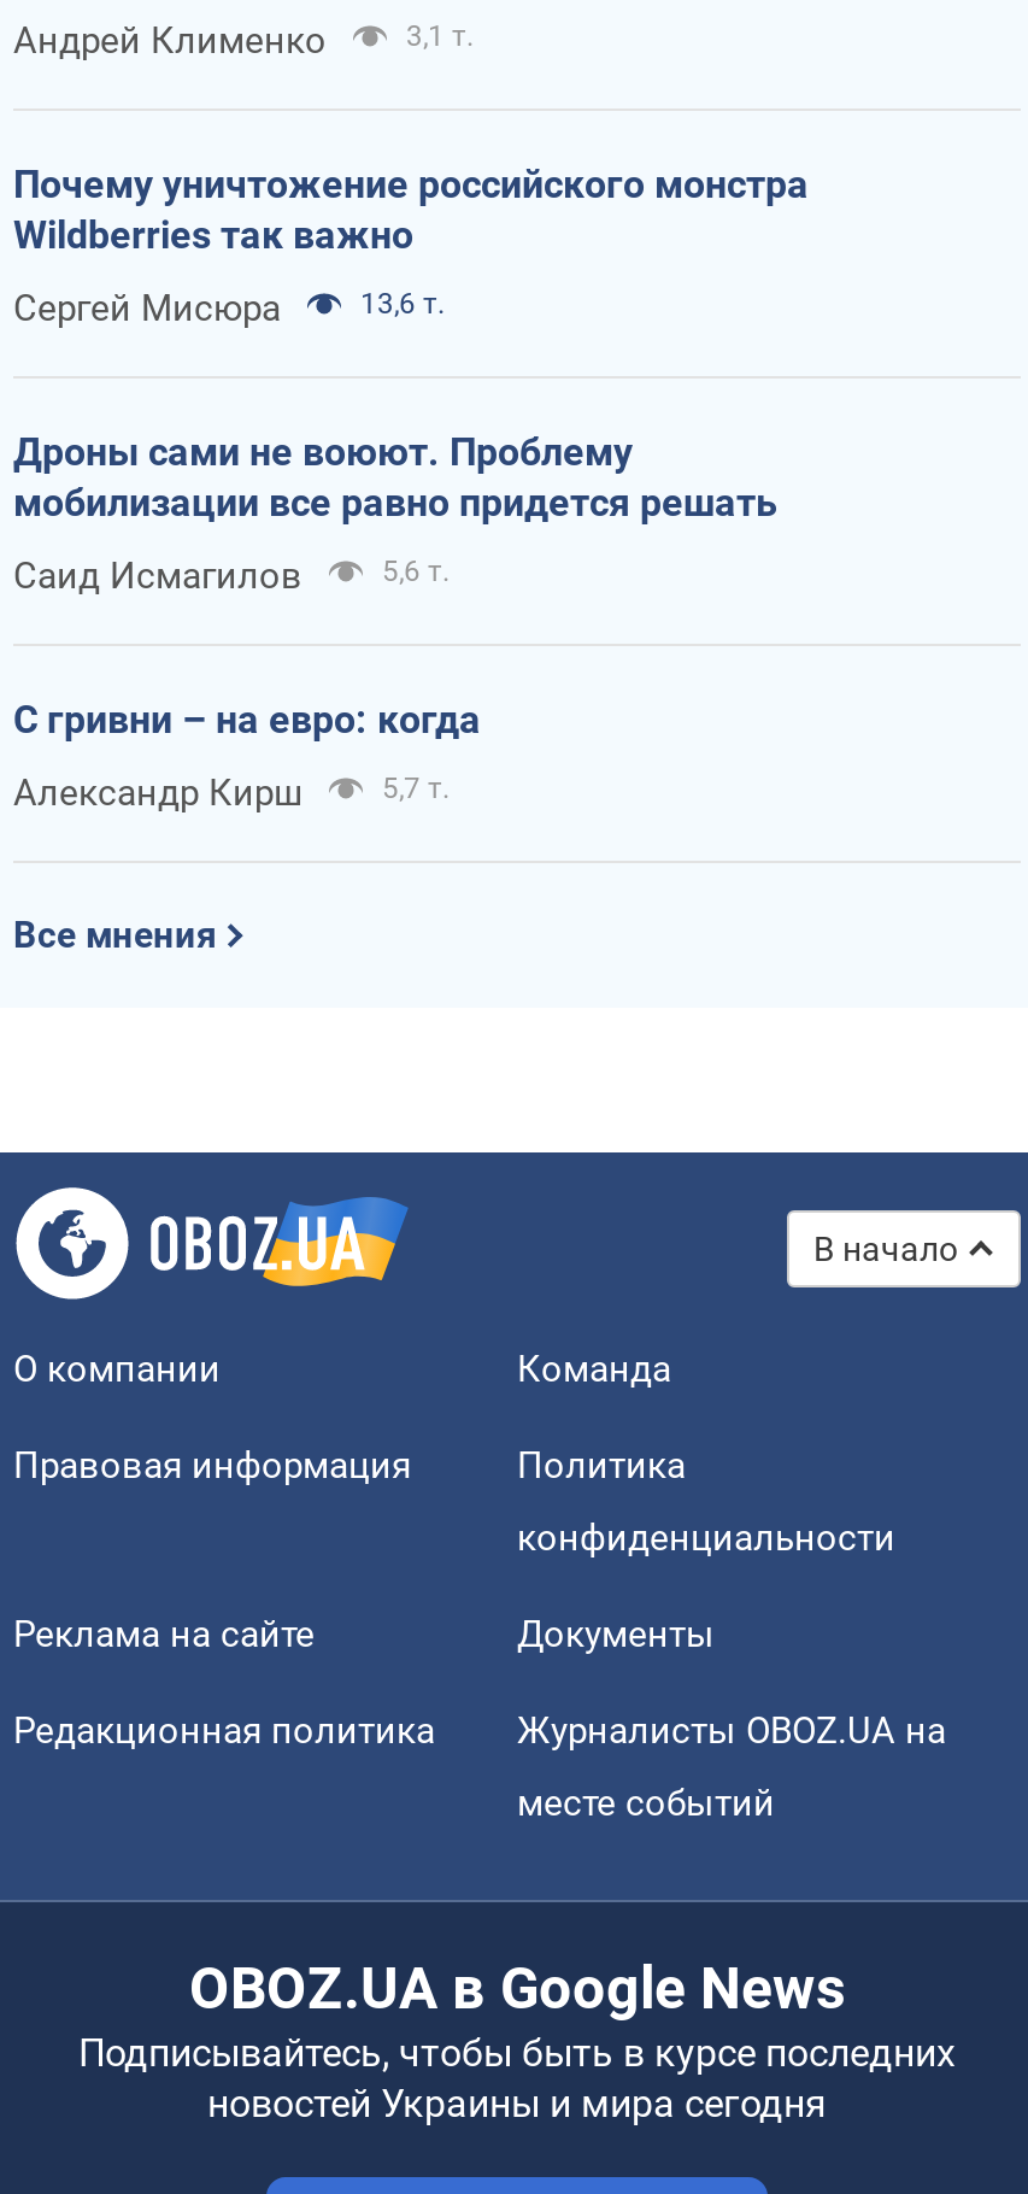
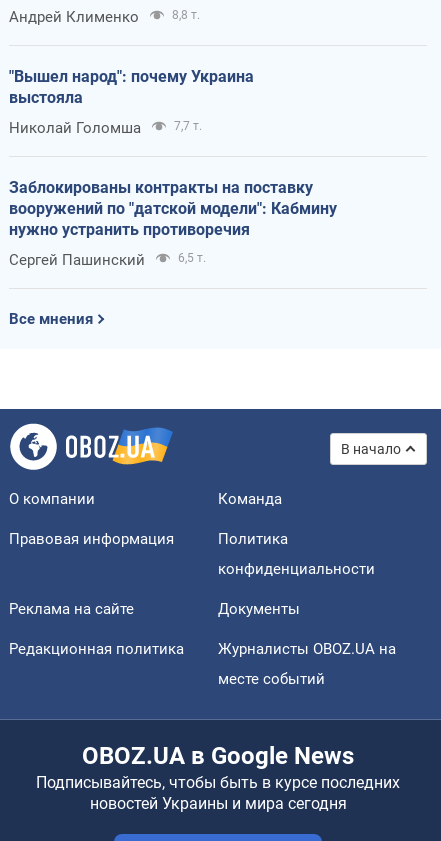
[13,19,809,814] 3,1 т. | Почему уничтожение российского монстра | Wildberries так важно | Сергей Мисюра | 13,6 т. | Дроны сами не воюют. Проблему | мобилизации все равно придется решать | Саид Исмагилов | 5,6 т. | С гривни – на евро: когда | Александр Кирш | 5,7 т. -> [9,8,337,269] 8,8 т. | "Вышел народ": почему Украина | выстояла | Николай Голомша | 7,7 т. | Заблокированы контракты на поставку | вооружений по "датской модели": Кабмину | нужно устранить противоречия | Сергей Пашинский | 6,5 т.

